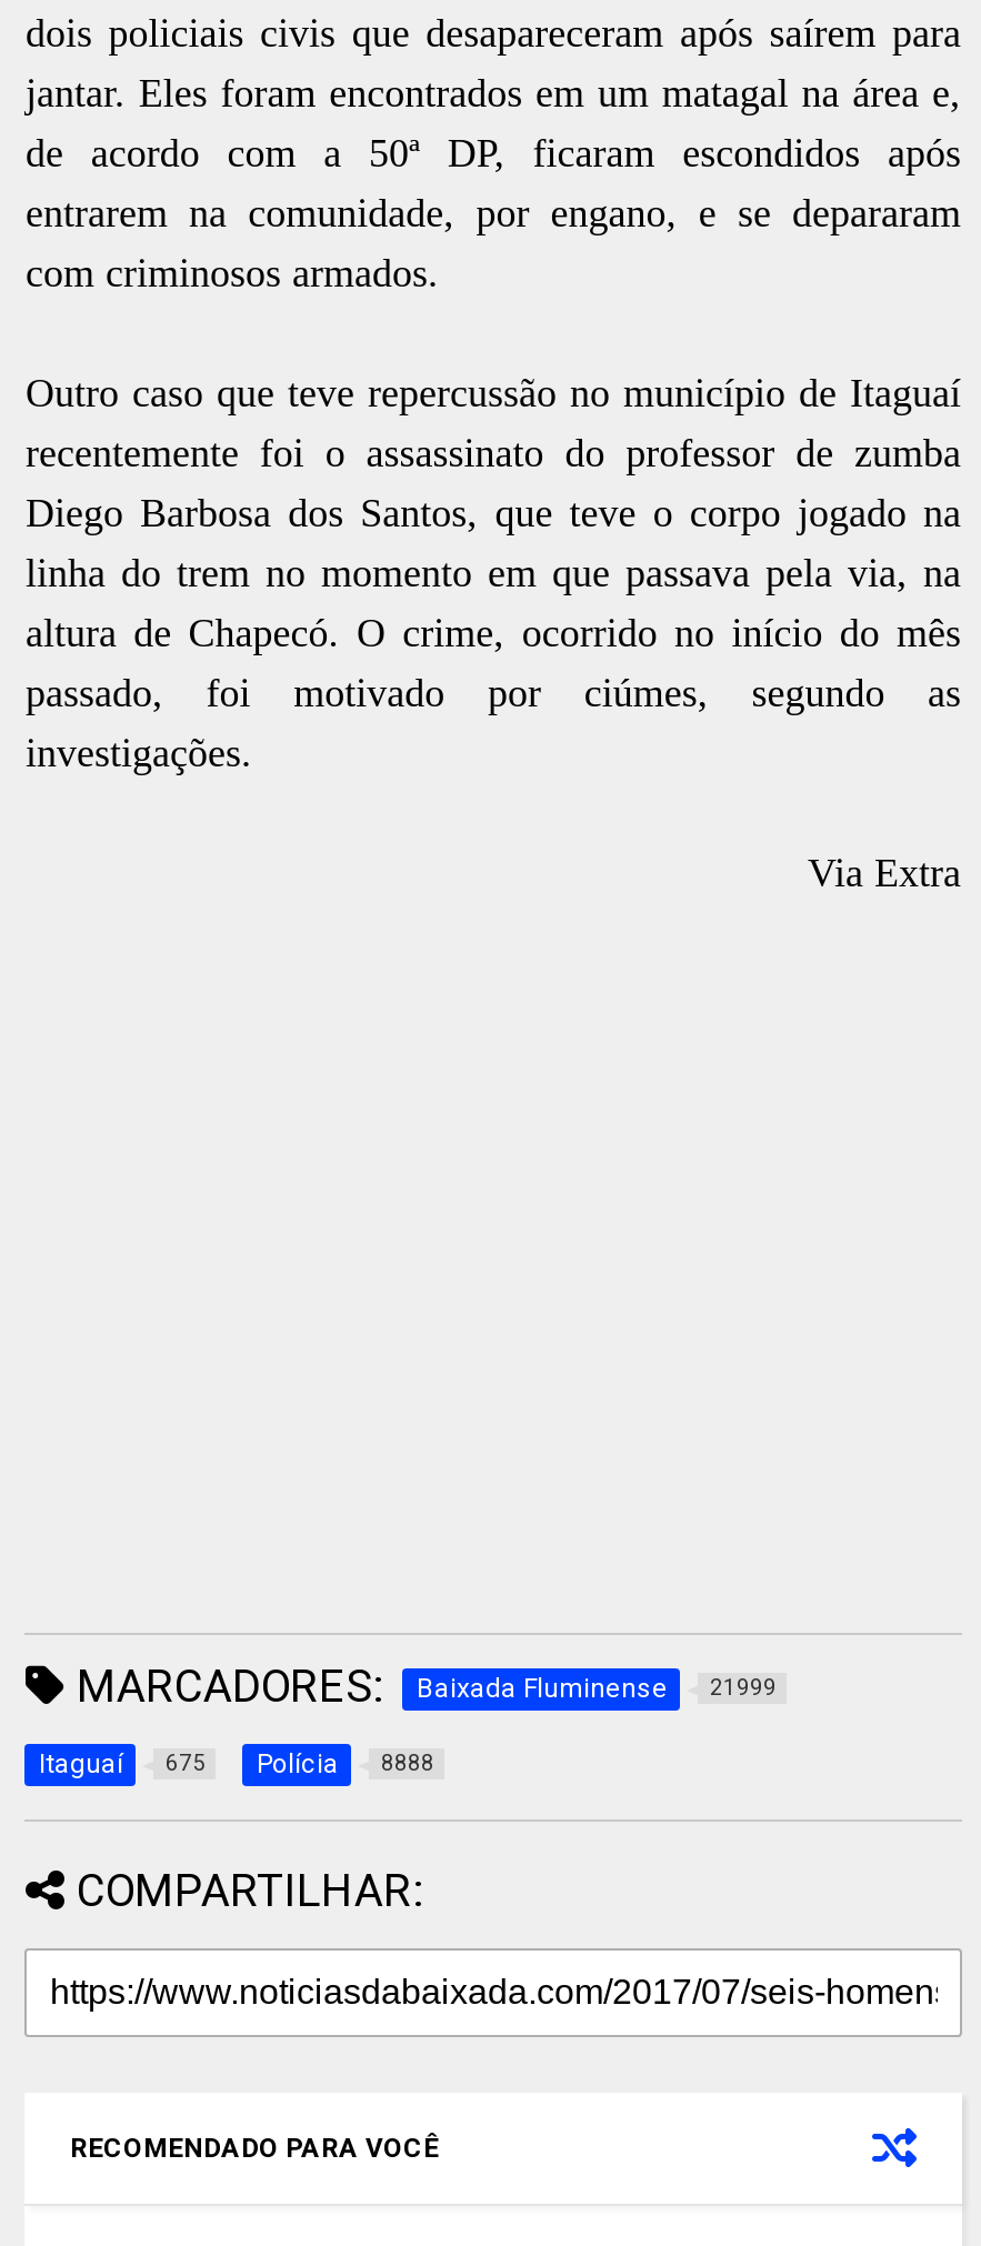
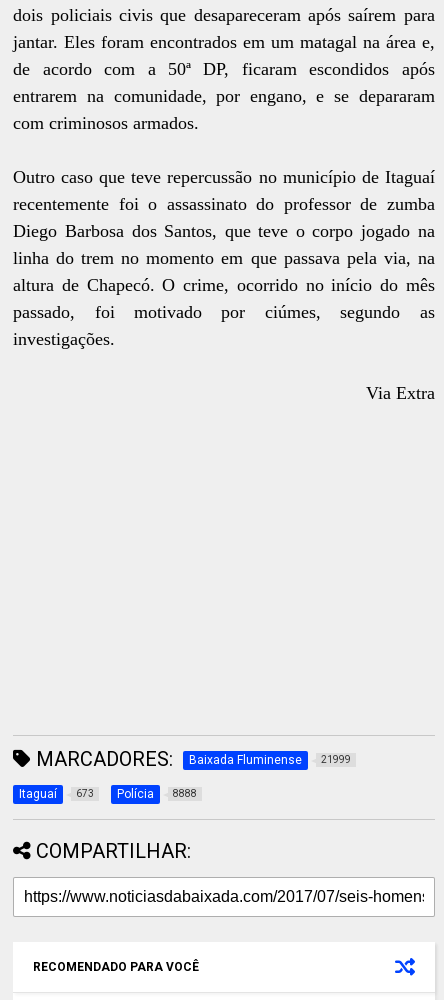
[39,1748,205,1779] Itaguaí 675 -> [19,787,94,801] Itaguaí 673

